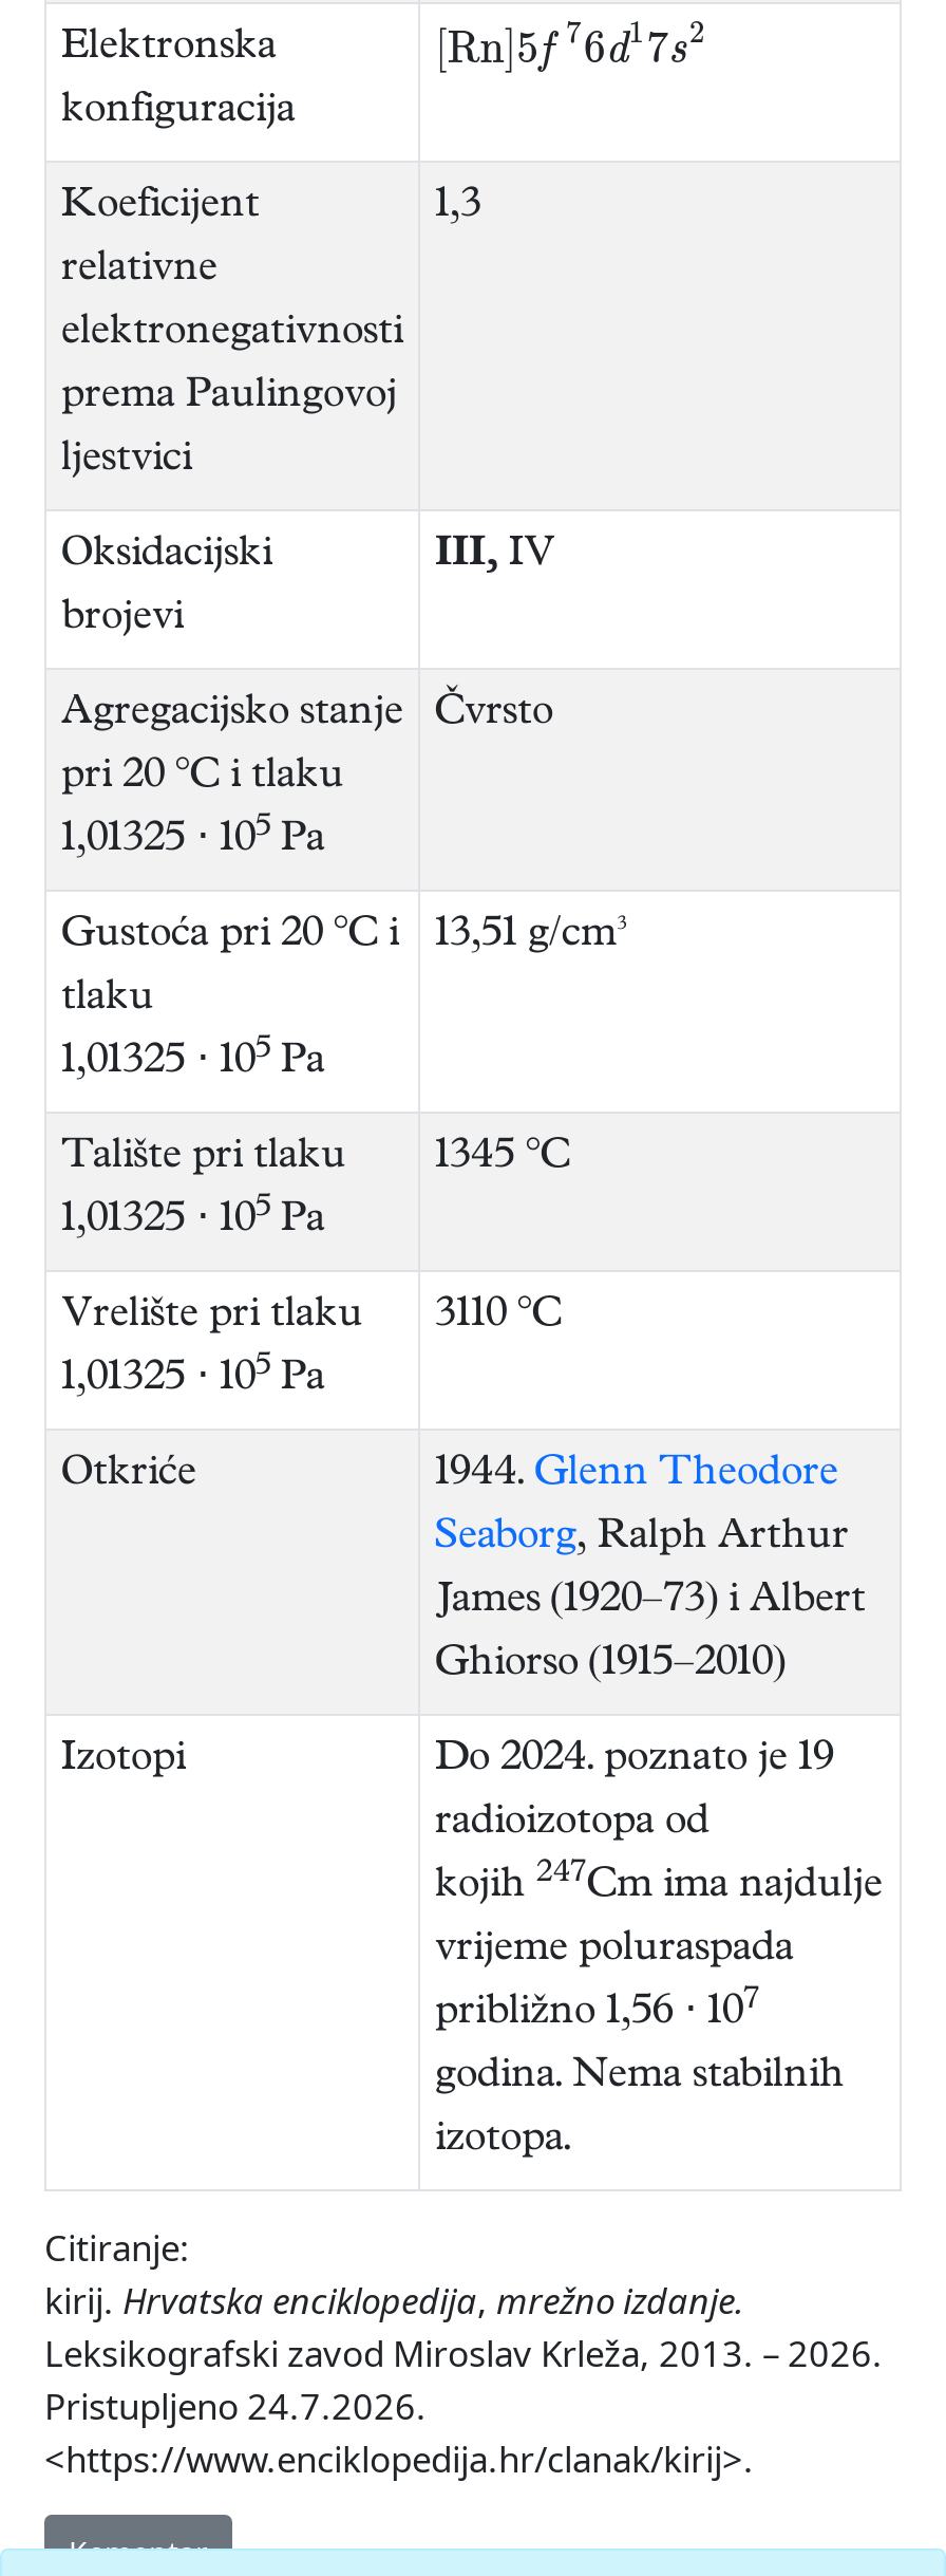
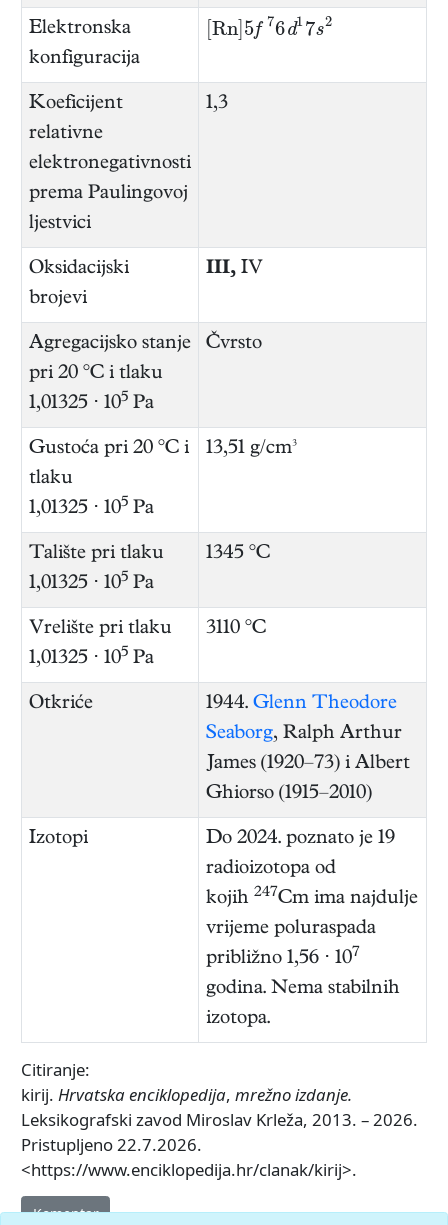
[44,2383,427,2431] Pristupljeno 24.7.2026. -> [21,1133,202,1156] Pristupljeno 22.7.2026.

